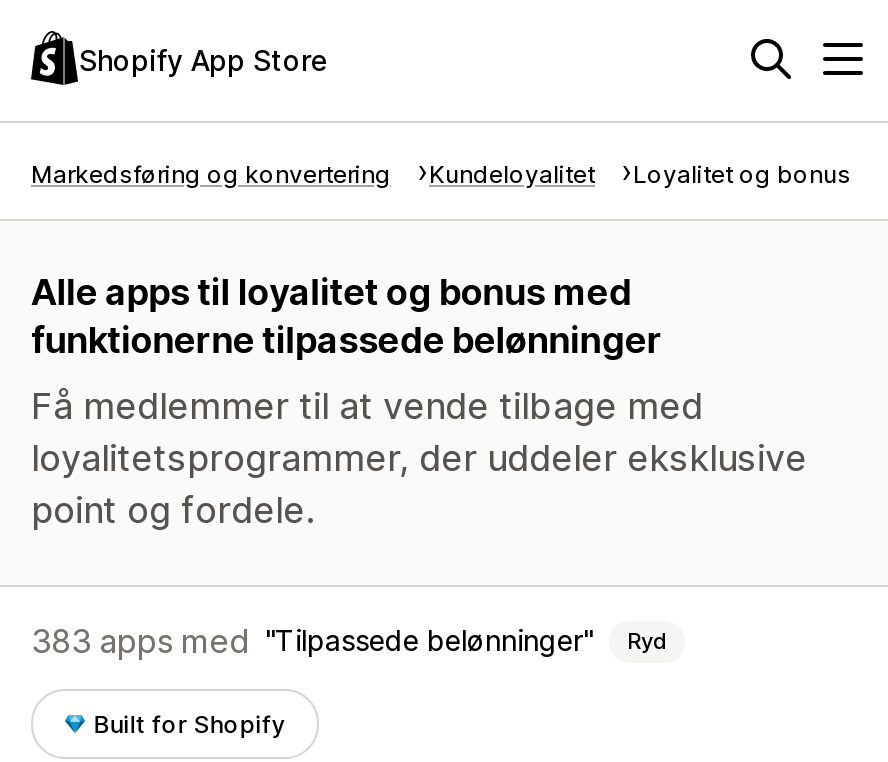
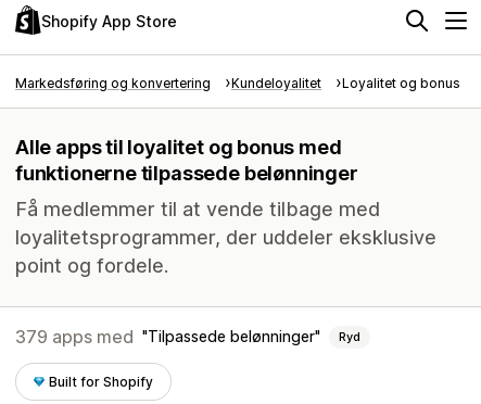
[31,621,667,661] 383 apps med Tilpassede belønninger Ryd -> [15,326,360,348] 379 apps med Tilpassede belønninger Ryd

